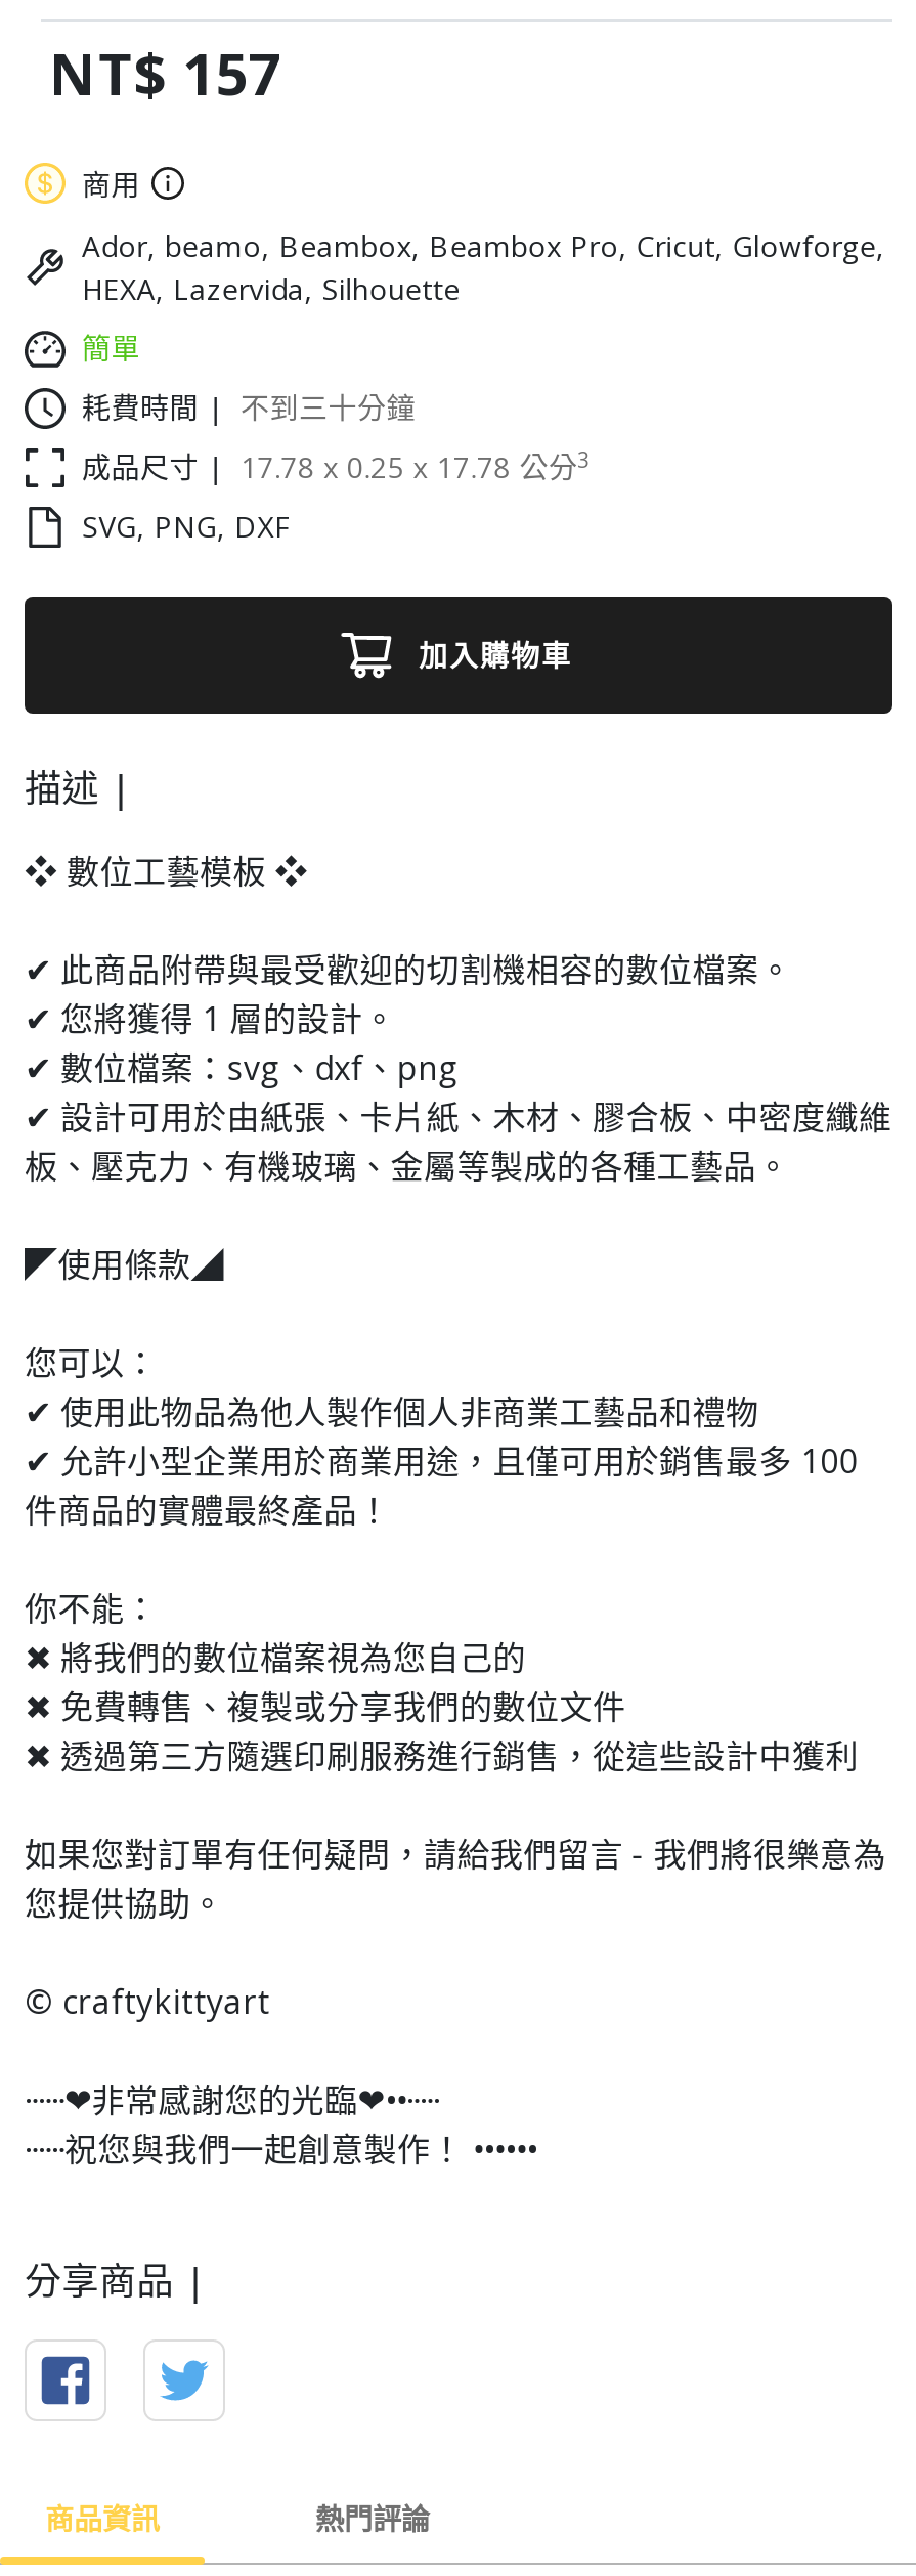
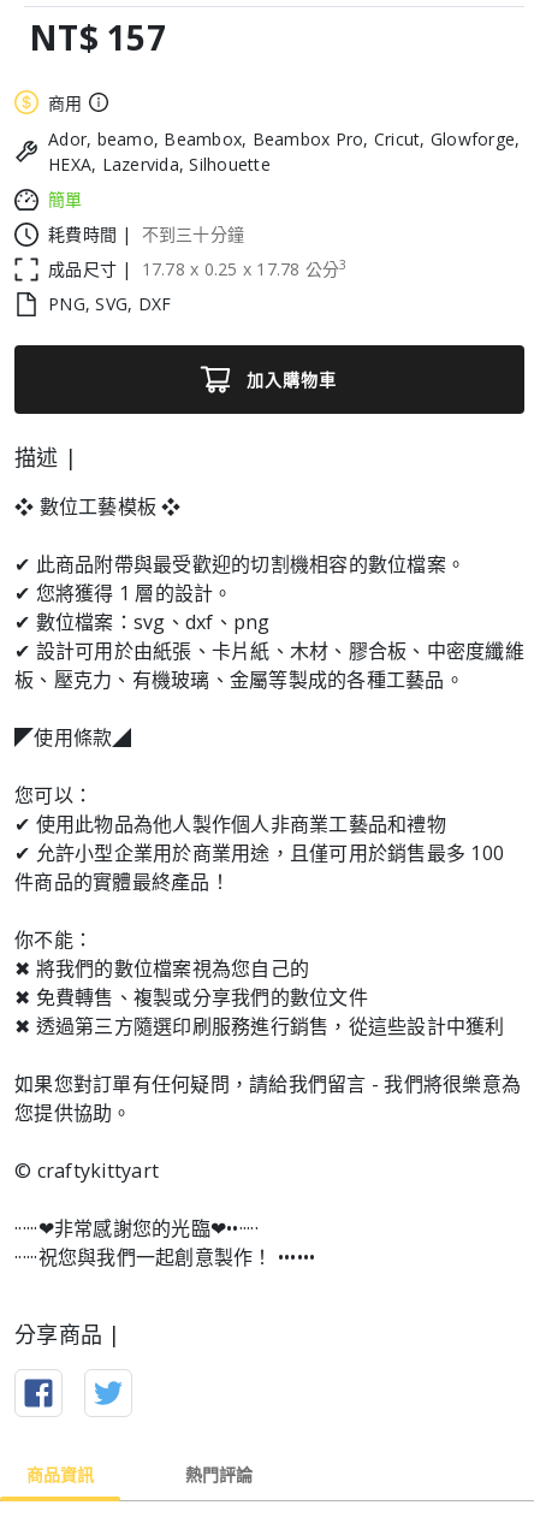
[82,507,291,546] SVG, PNG, DXF -> [48,292,171,315] PNG, SVG, DXF

